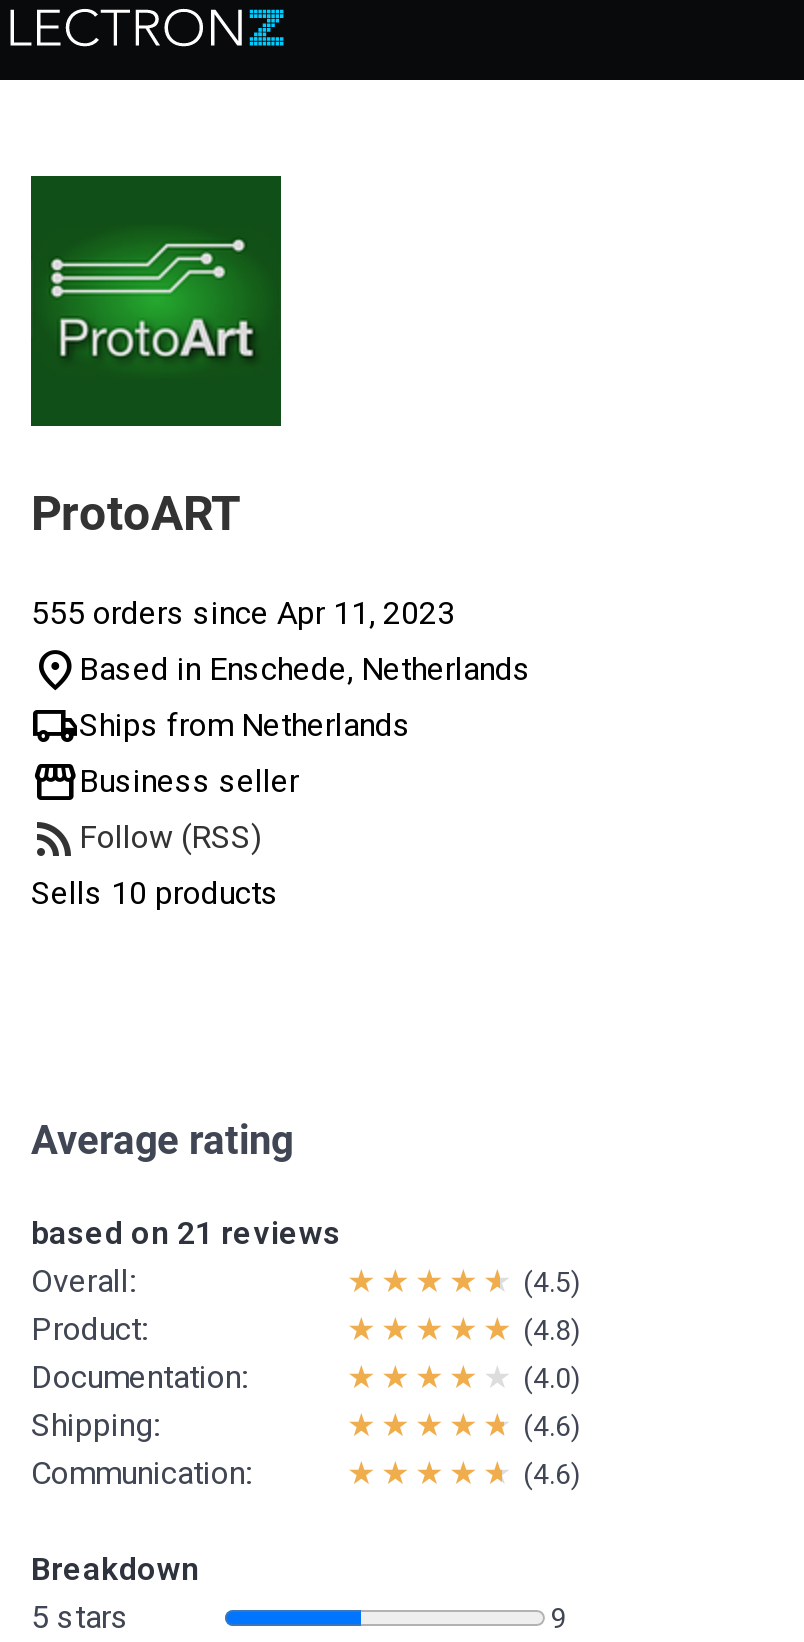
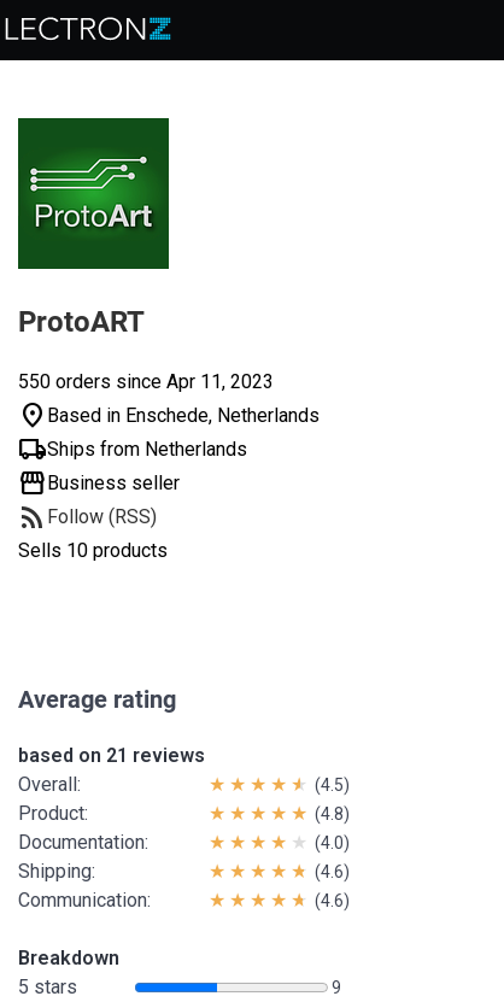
[31,594,455,632] 555 orders since Apr 11, 2023 -> [18,370,274,393] 550 orders since Apr 11, 2023

